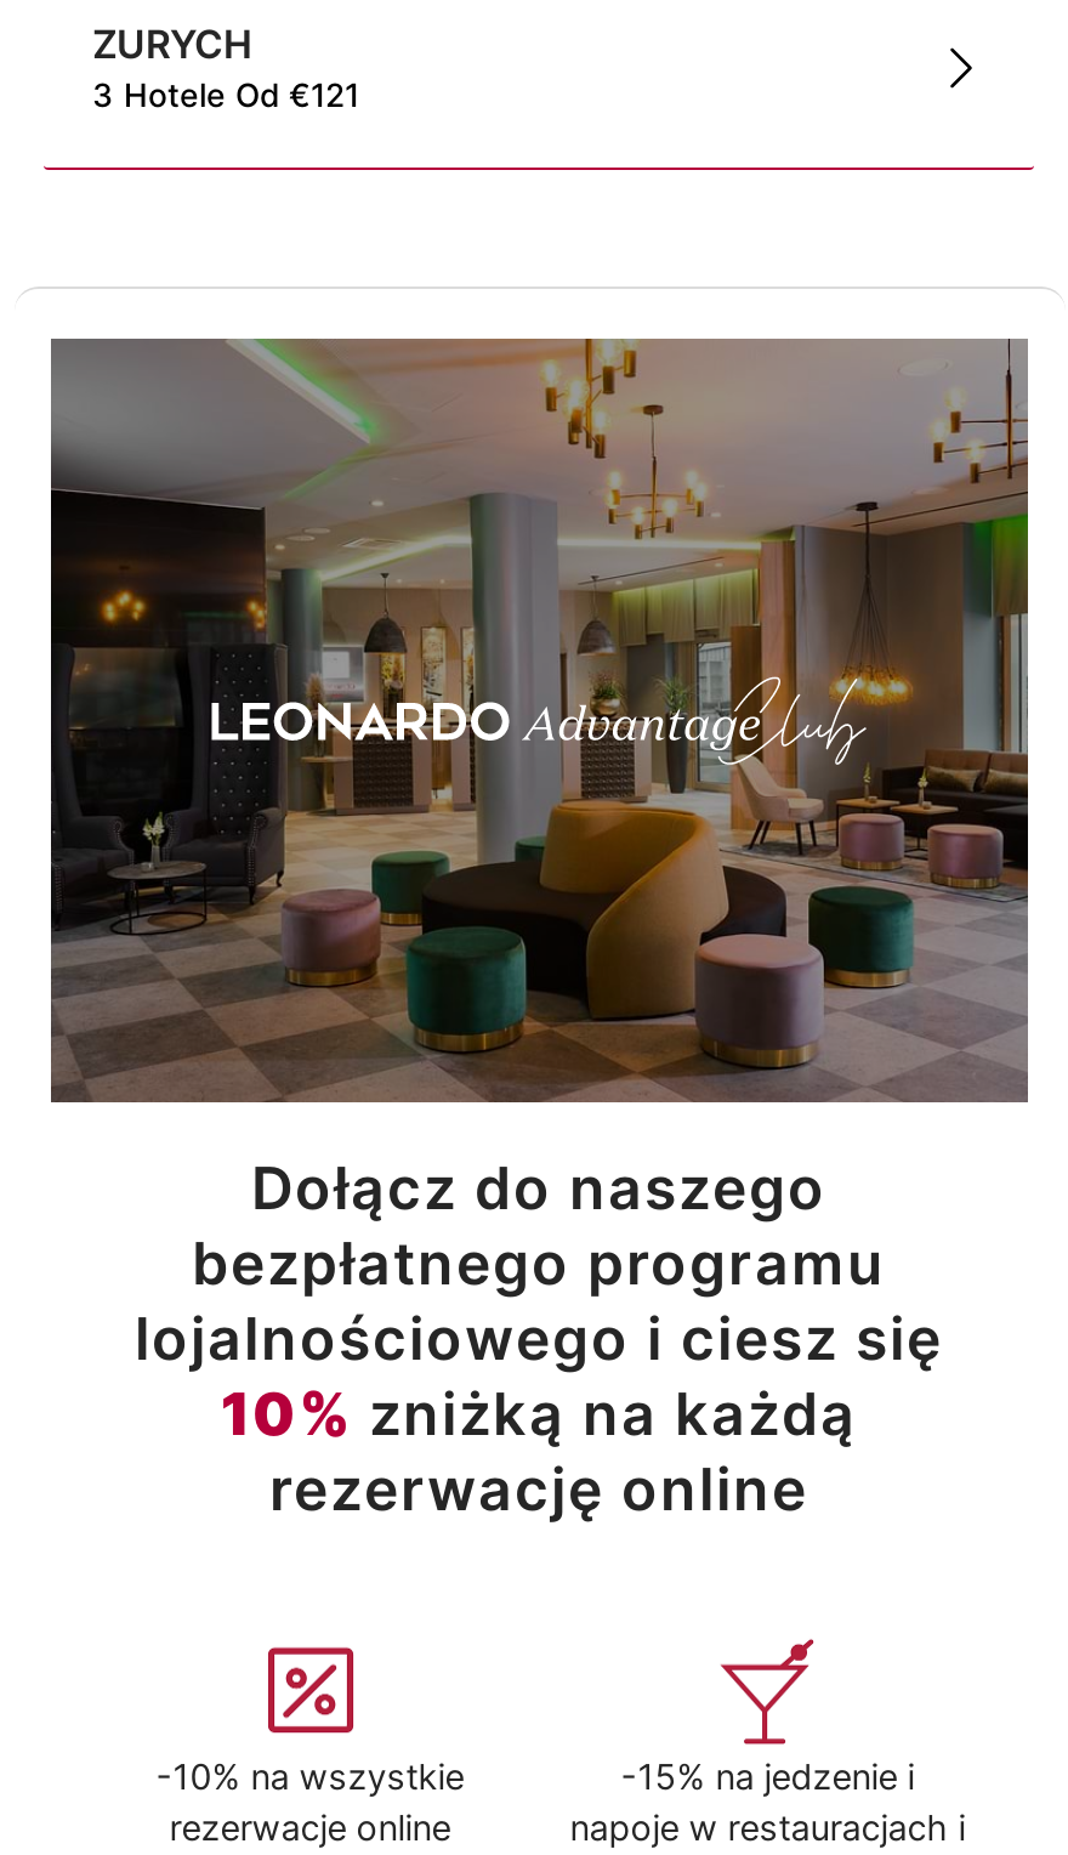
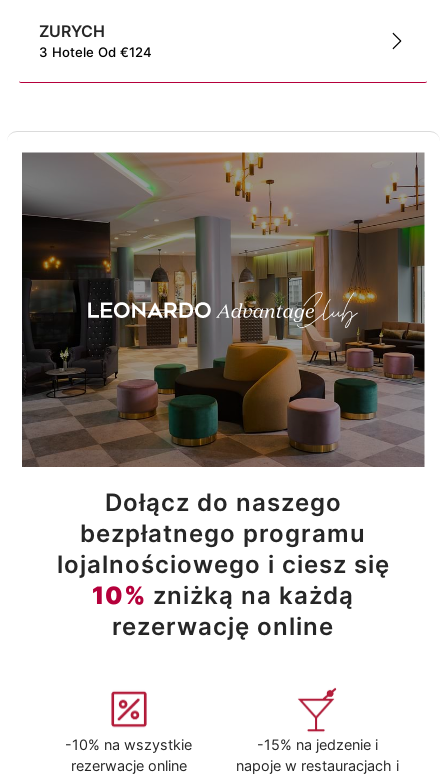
[92,75,359,114] 3 Hotele Od €121 -> [39,44,152,60] 3 Hotele Od €124

